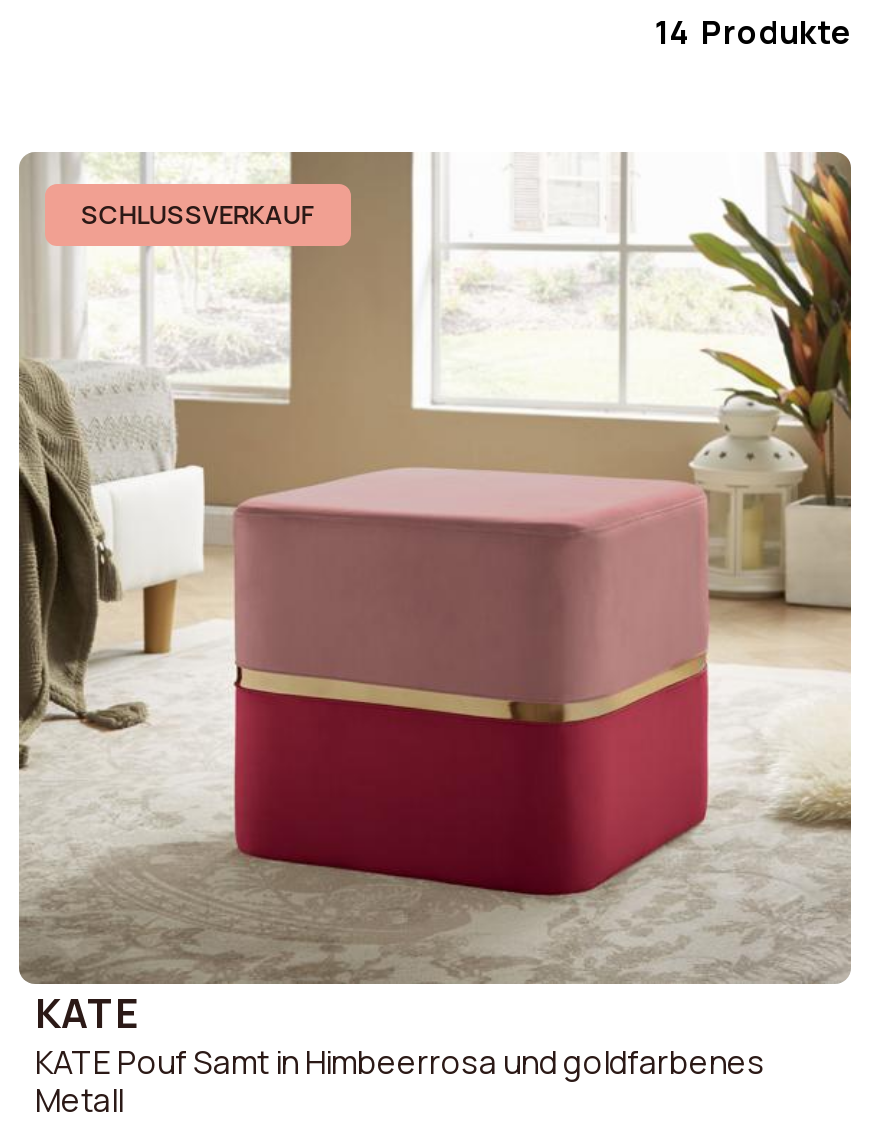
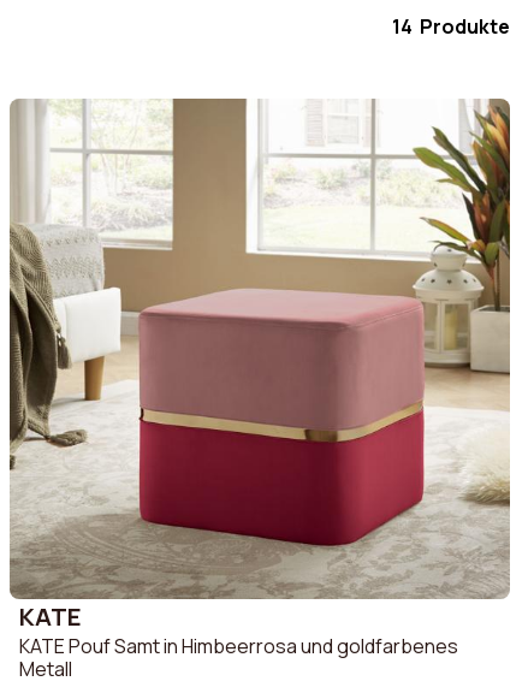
[81,196,315,232] SCHLUSSVERKAUF -> none

